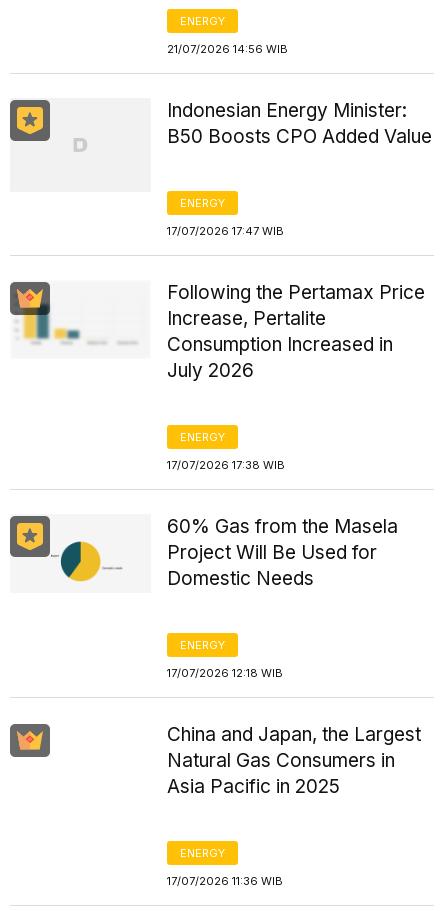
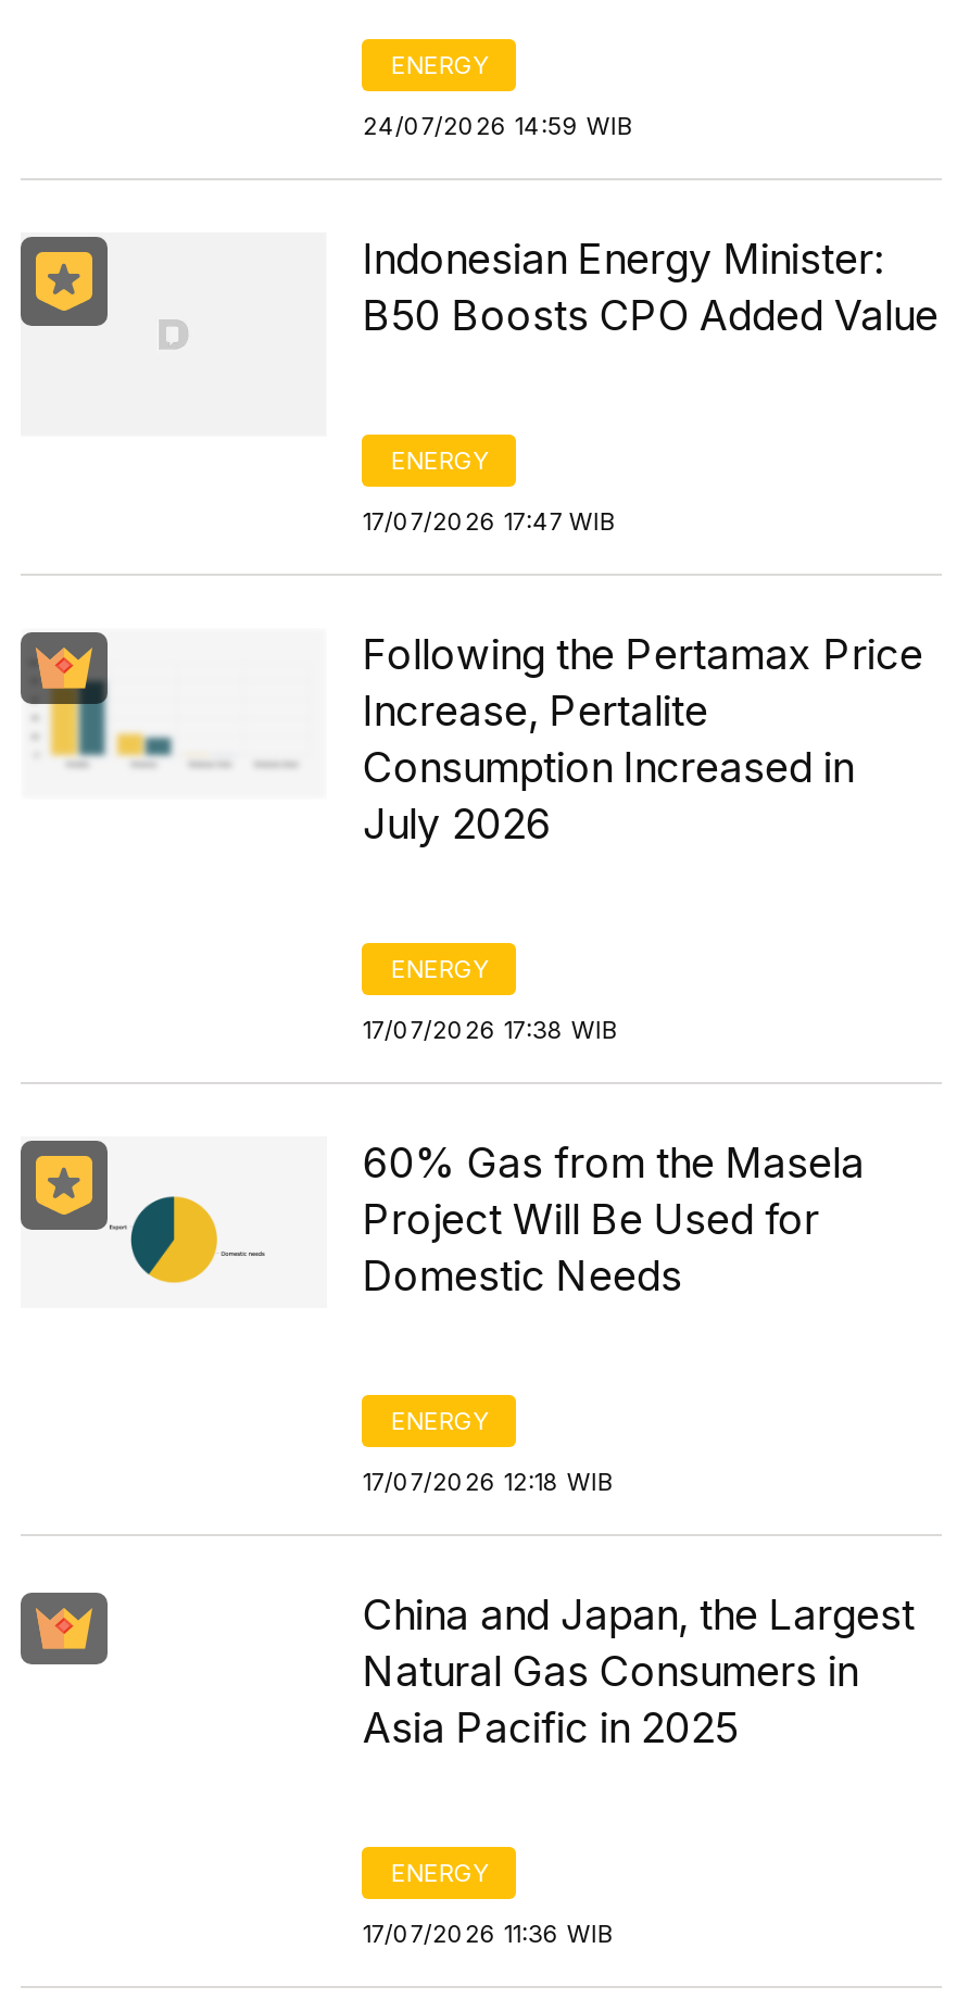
[167,42,288,56] 21/07/2026 14:56 WIB -> [362,111,634,141] 24/07/2026 14:59 WIB

